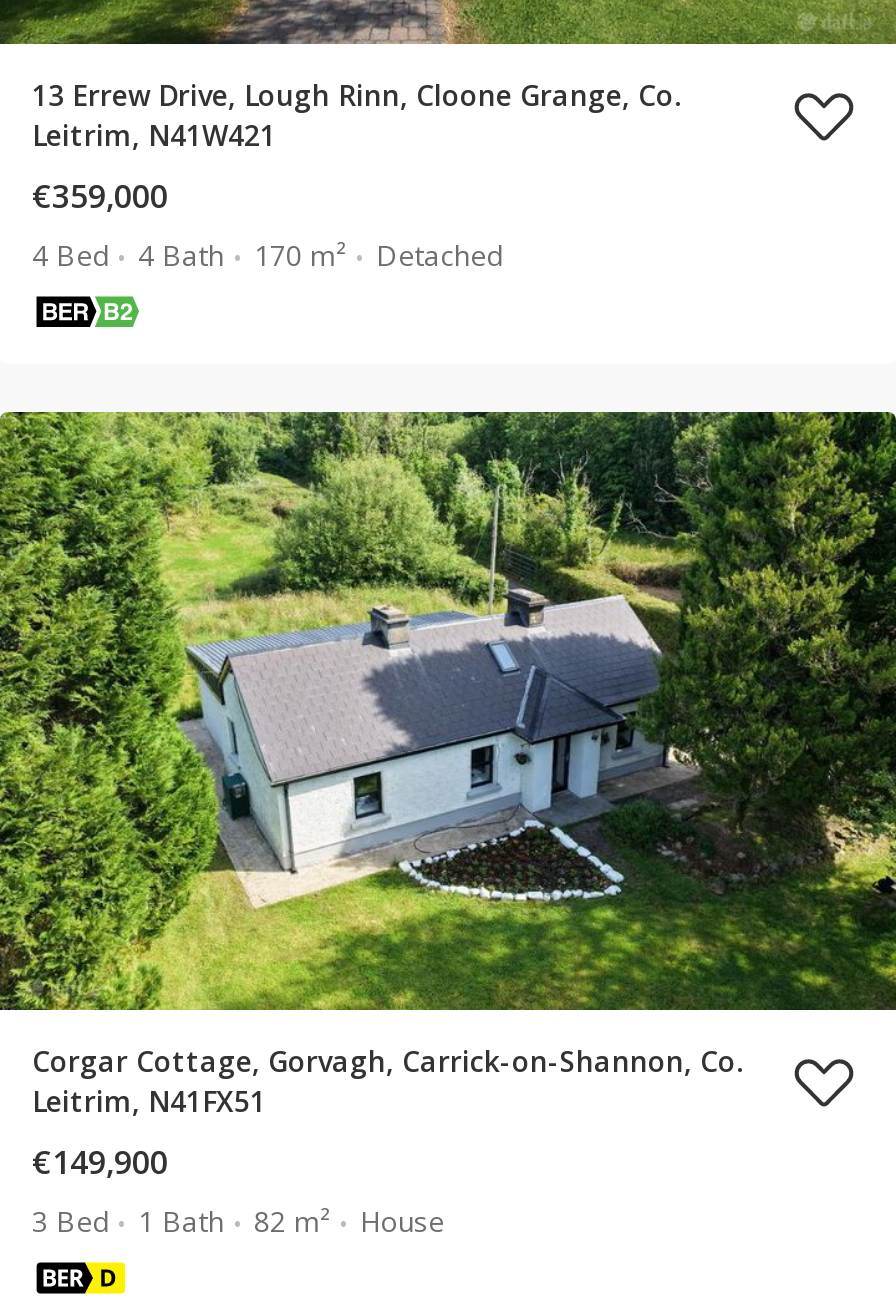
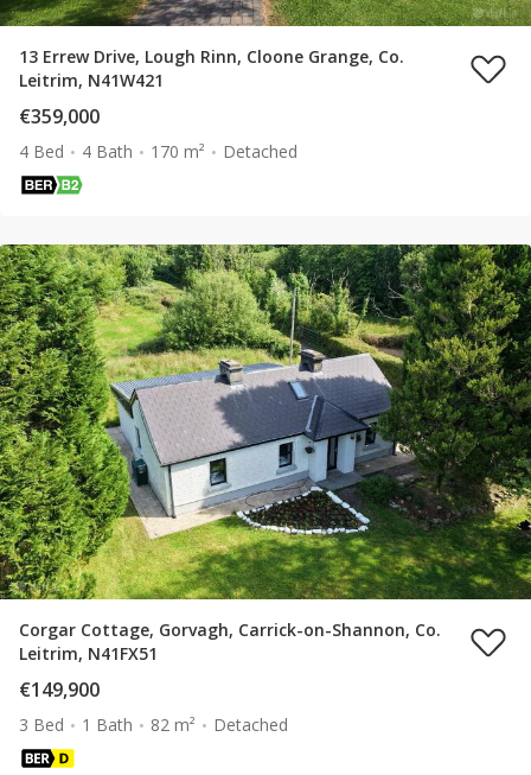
[360,1201,444,1239] House -> [213,713,288,735] Detached

